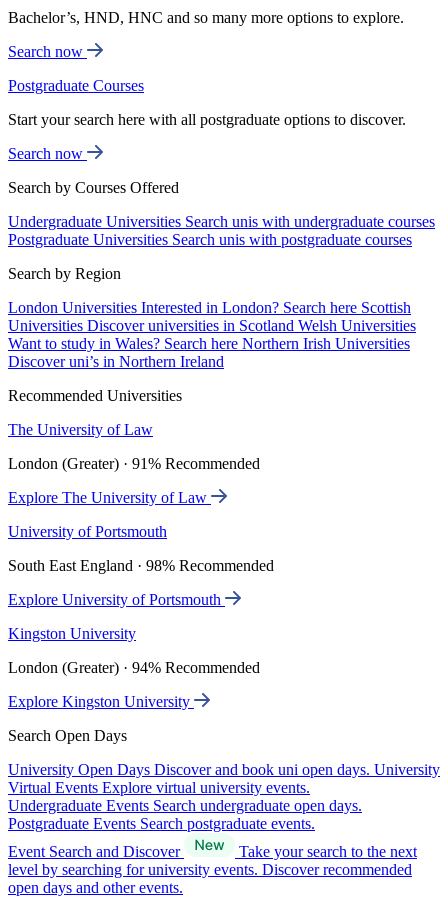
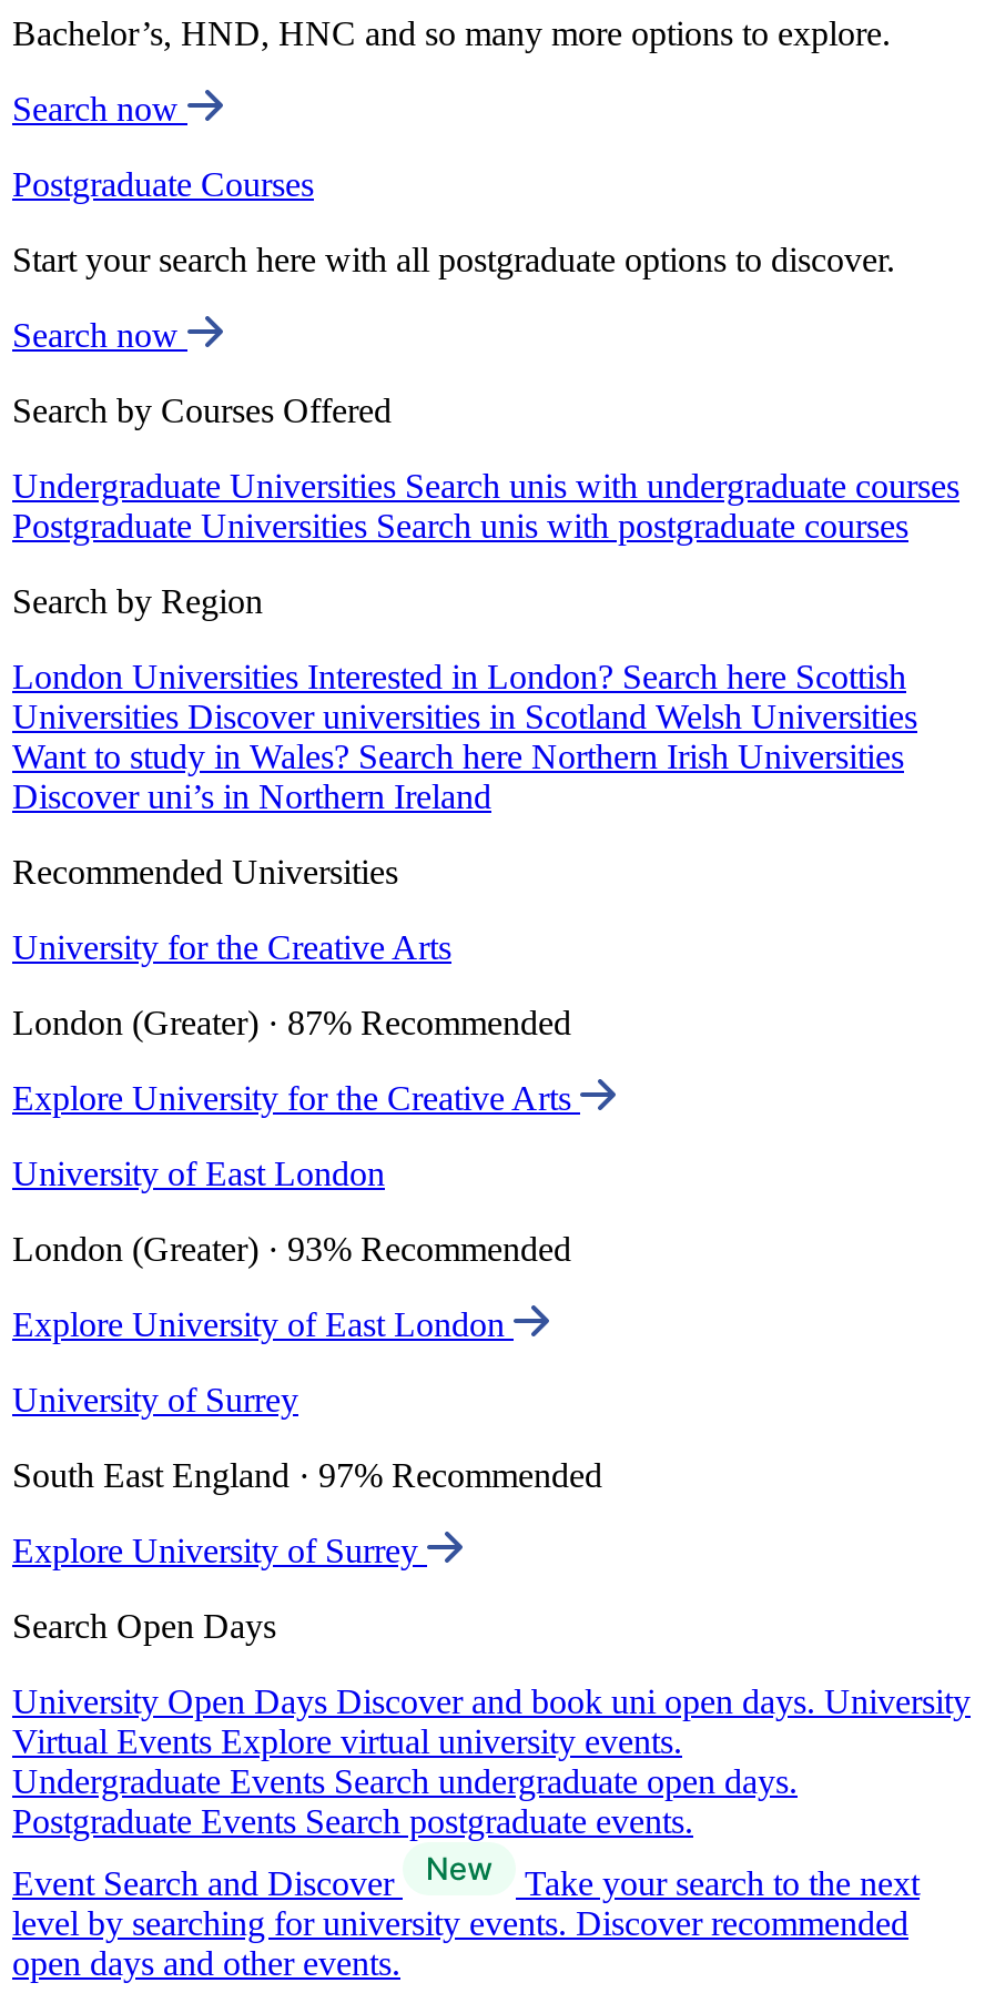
[8,421,153,438] The University of Law -> [12,929,451,966] University for the Creative Arts
[8,455,260,472] London (Greater) · 91% Recommended -> [12,1004,571,1042] London (Greater) · 87% Recommended
[8,489,211,506] Explore The University of Law -> [12,1079,580,1117] Explore University for the Creative Arts
[8,523,167,540] University of Portsmouth -> [12,1155,385,1192] University of East London
[8,557,274,574] South East England · 98% Recommended -> [12,1230,571,1268] London (Greater) · 93% Recommended
[8,591,225,608] Explore University of Portsmouth -> [12,1306,514,1343] Explore University of East London
[8,625,136,642] Kingston University -> [12,1381,298,1419] University of Surrey
[8,659,260,676] London (Greater) · 94% Recommended -> [12,1456,602,1494] South East England · 97% Recommended
[8,693,194,710] Explore Kingston University -> [12,1532,427,1570] Explore University of Surrey

